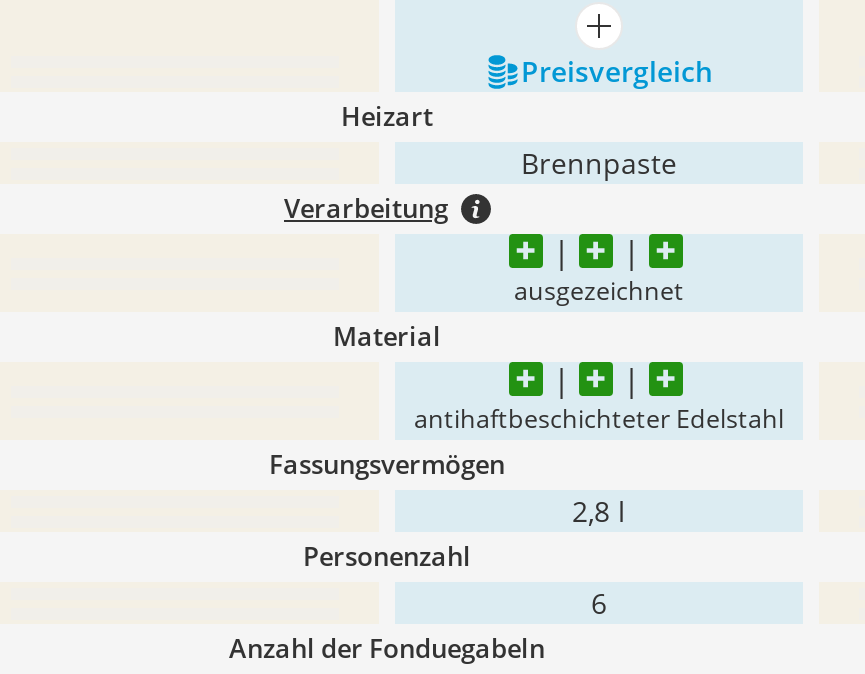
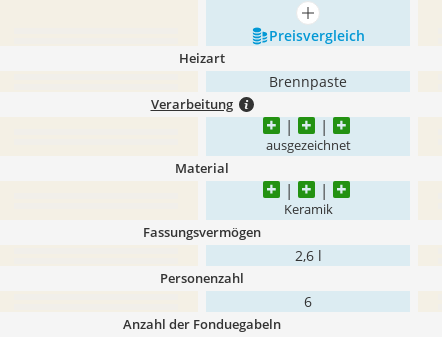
[414,402,784,436] antihaftbeschichteter Edelstahl -> [283,201,332,218] Keramik
[572,492,626,530] 2,8 l -> [294,246,321,265] 2,6 l

